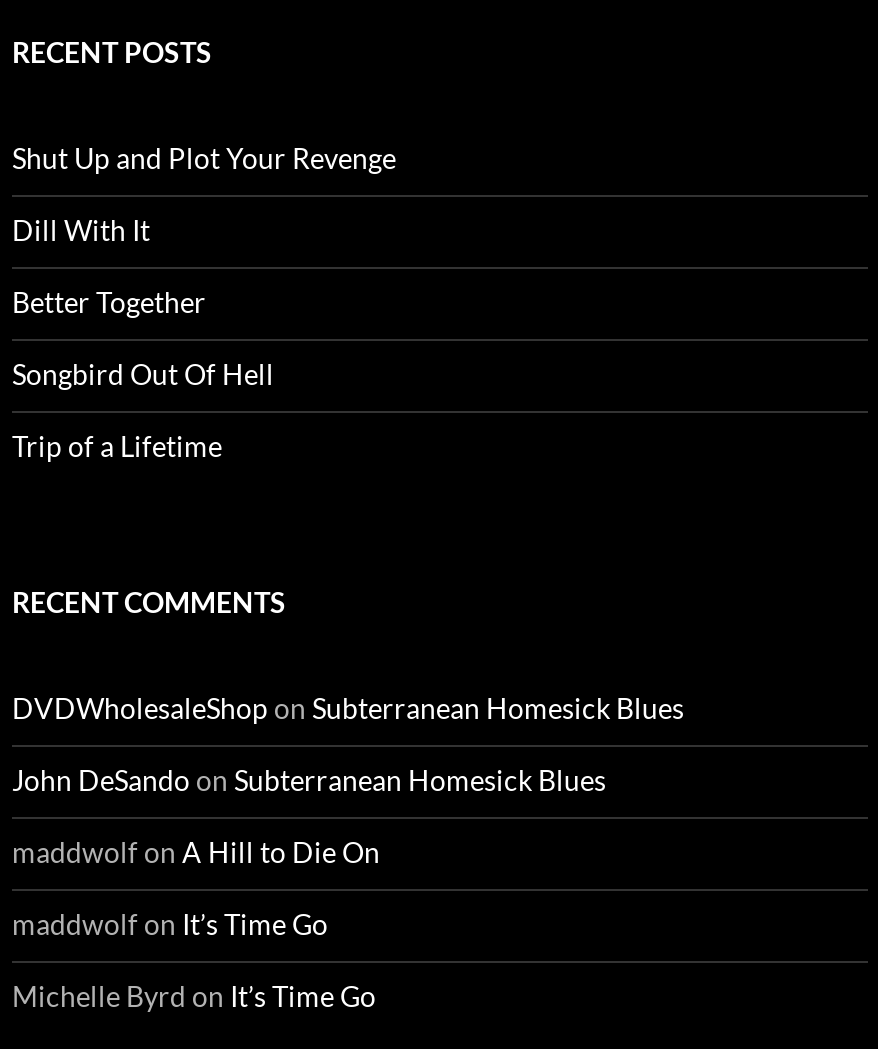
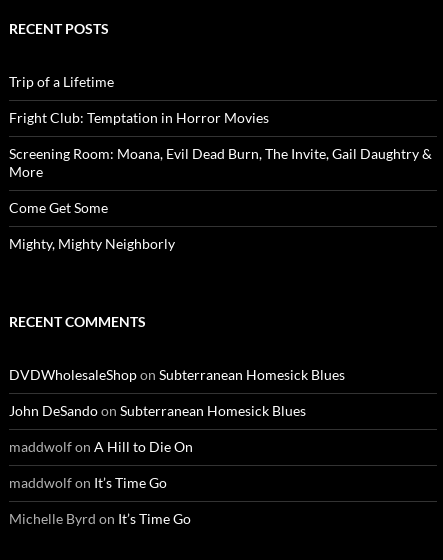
[12,141,396,391] Shut Up and Plot Your Revenge | Dill With It | Better Together | Songbird Out Of Hell -> none
moved [12,429,222,463] -> [9,73,114,90]: Trip of a Lifetime
none -> [9,109,432,252] Fright Club: Temptation in Horror Movies | Screening Room: Moana, Evil Dead Burn, The Invite, Gail Daughtry & | More | Come Get Some | Mighty, Mighty Neighborly

